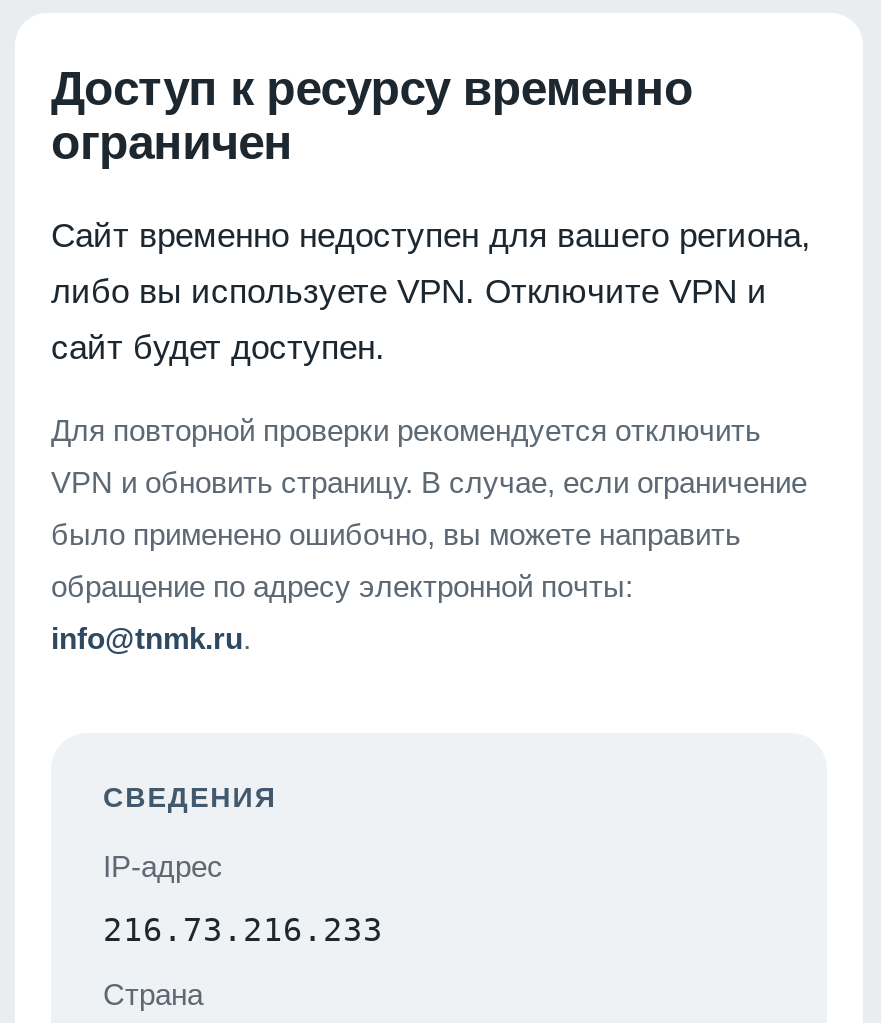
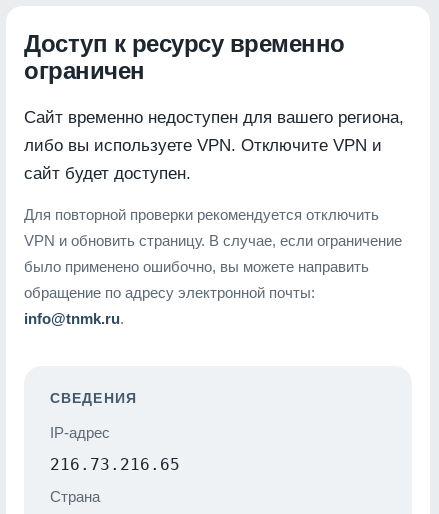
[103,910,383,948] 216.73.216.233 -> [50,454,180,473] 216.73.216.65

